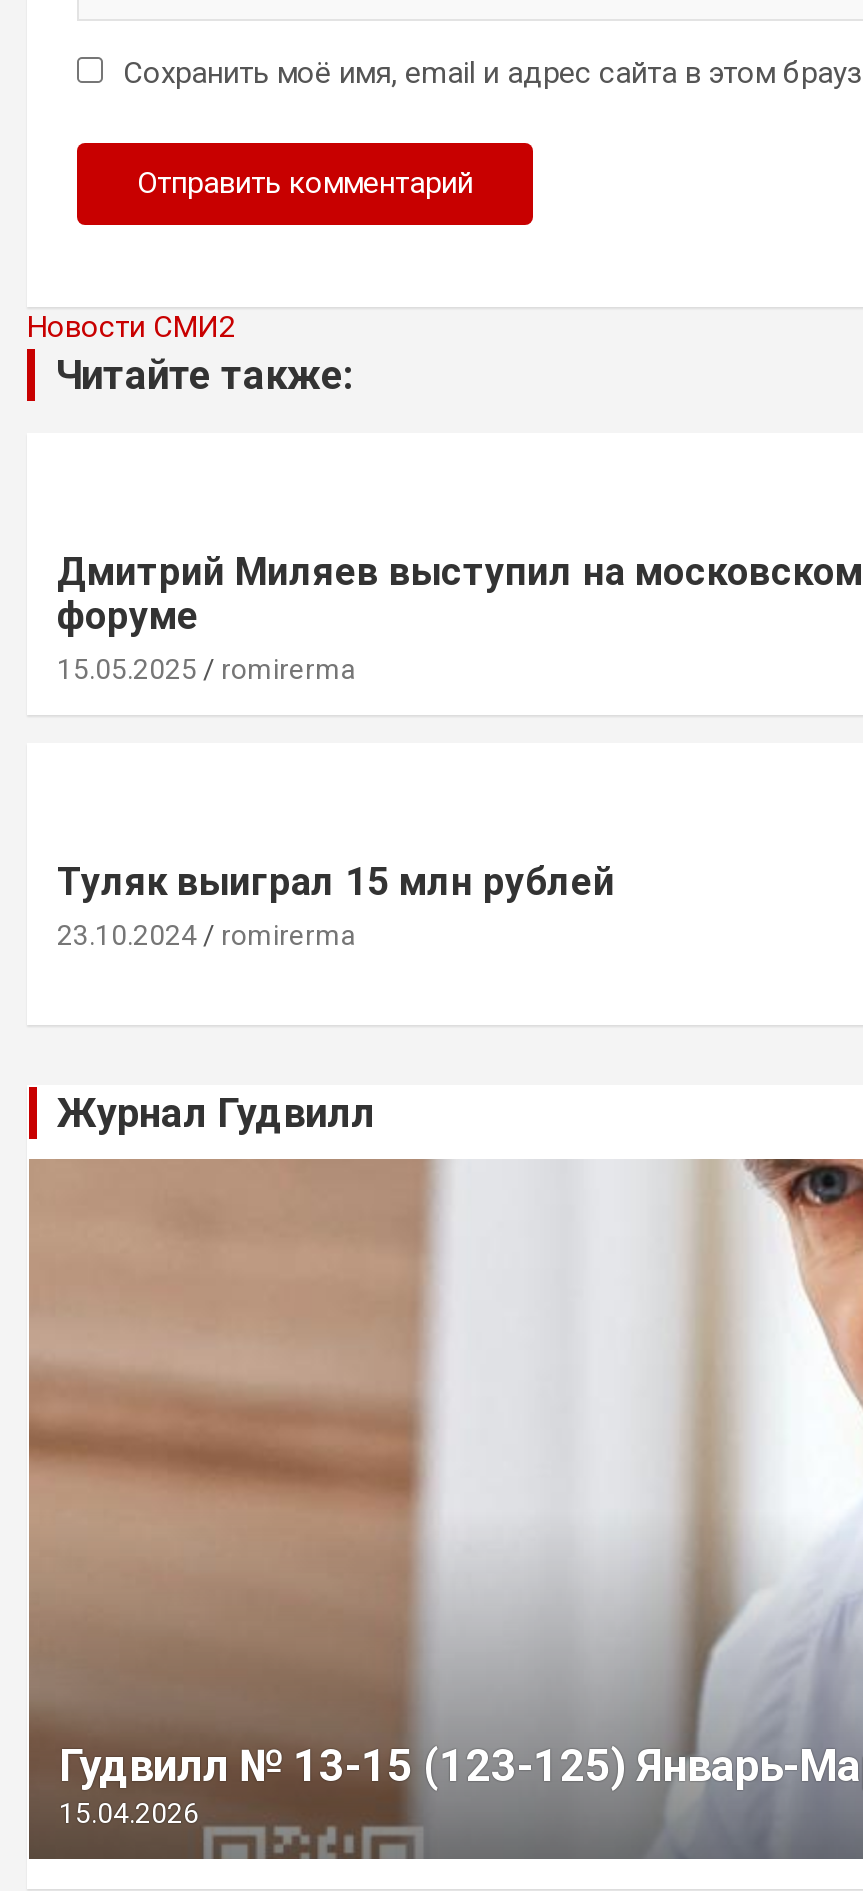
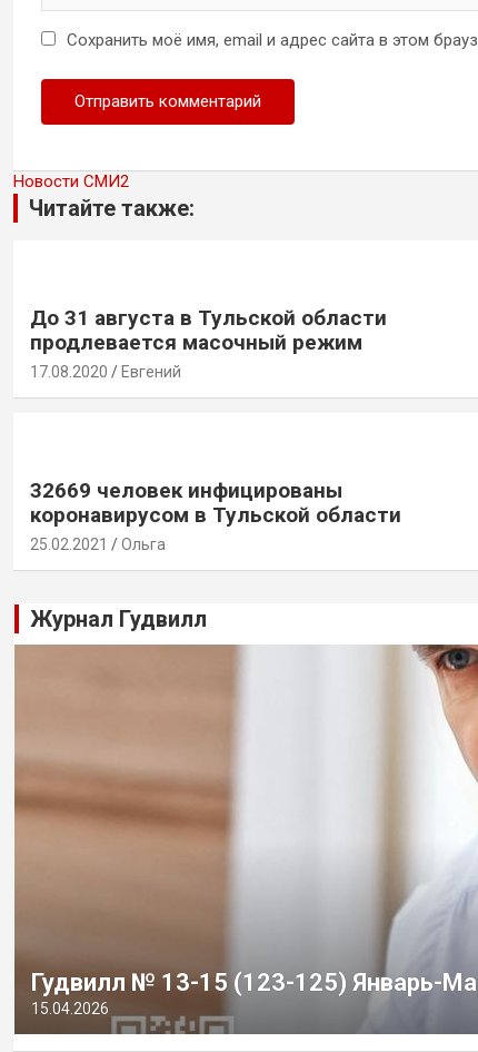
[57,549,863,685] Дмитрий Миляев выступил на московском | форуме | 15.05.2025 | romirerma -> [30,305,387,381] До 31 августа в Тульской области | продлевается масочный режим | 17.08.2020 | Евгений
[57,859,615,951] Туляк выиграл 15 млн рублей | 23.10.2024 | romirerma -> [30,478,401,553] 32669 человек инфицированы | коронавирусом в Тульской области | 25.02.2021 | Ольга

